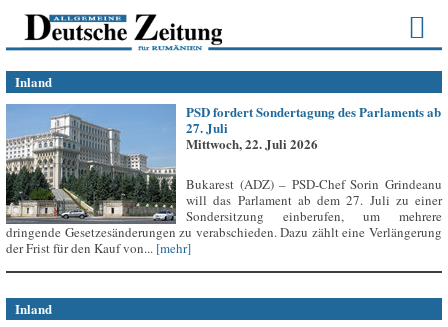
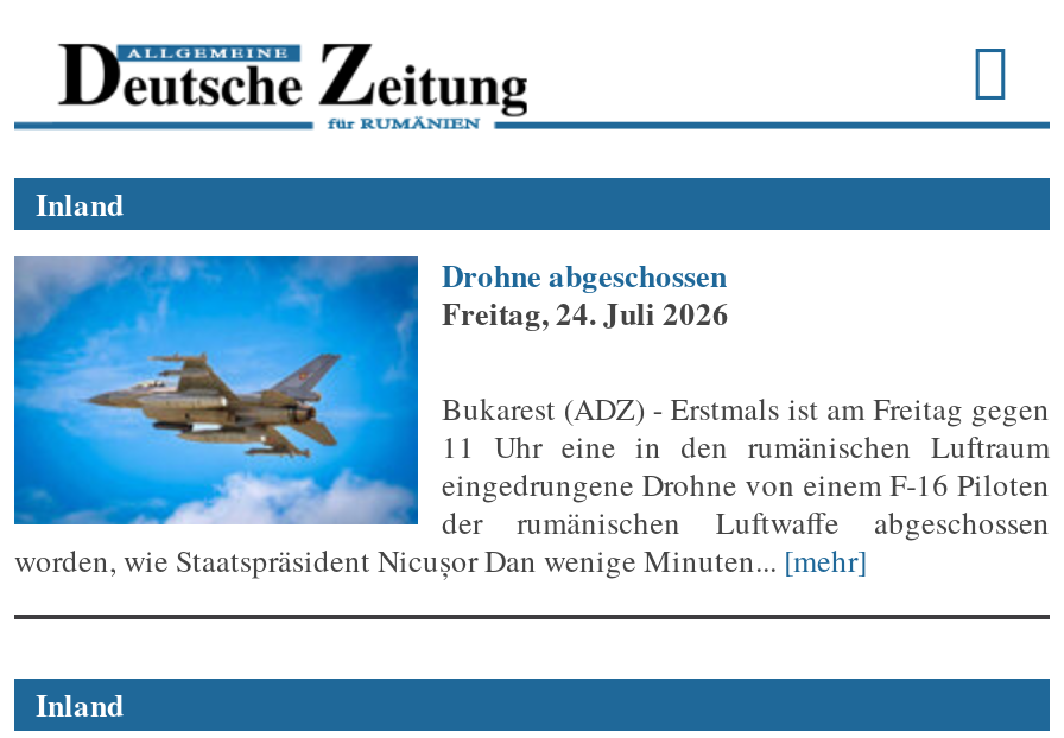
[5,103,442,257] [image] | Bukarest (ADZ) – PSD-Chef Sorin Grindeanu | will das Parlament ab dem 27. Juli zu einer | Sondersitzung einberufen, um mehrere | dringende Gesetzesänderungen zu verabschieden. Dazu zählt eine Verlängerung | der Frist für den Kauf von... [mehr] -> [12,256,1050,581] [image] | Bukarest (ADZ) - Erstmals ist am Freitag gegen | 11 Uhr eine in den rumänischen Luftraum | eingedrungene Drohne von einem F-16 Piloten | der rumänischen Luftwaffe abgeschossen | worden, wie Staatspräsident Nicușor Dan wenige Minuten... [mehr]
[186,102,441,153] PSD fordert Sondertagung des Parlaments ab | 27. Juli | Mittwoch, 22. Juli 2026 -> [442,252,729,335] Drohne abgeschossen | Freitag, 24. Juli 2026

